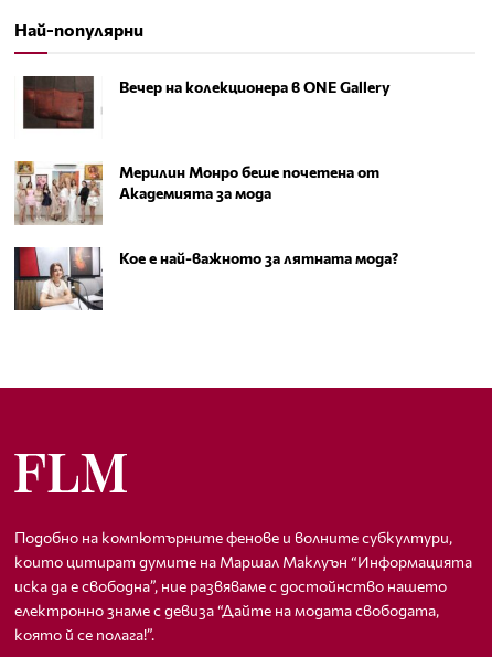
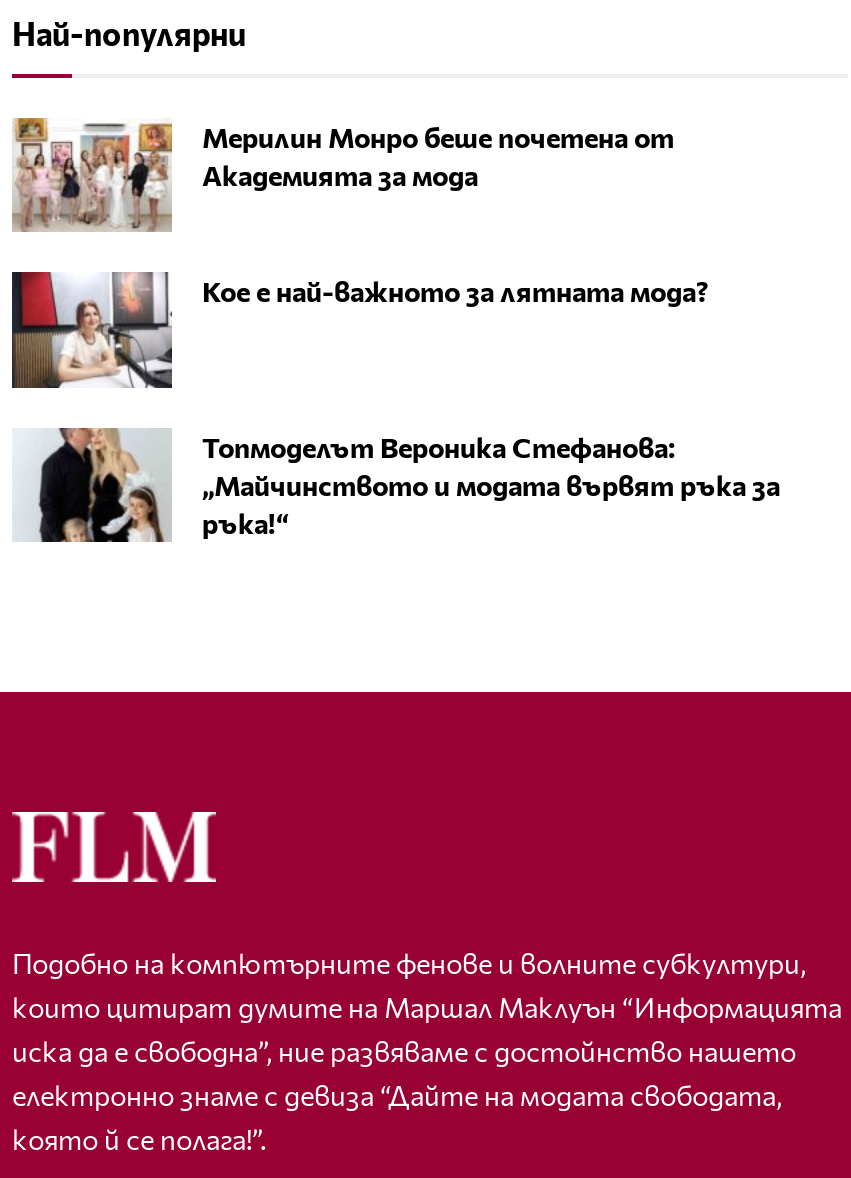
[15,75,391,139] [image] | Вечер на колекционера в ONE Gallery -> none
moved [13,160,398,267] -> [10,116,708,309]: [image] | Мерилин Монро беше почетена от | Академията за мода | Кое е най-важното за лятната мода?
moved [14,244,105,312] -> [12,268,176,392]: [image]
none -> [12,426,780,552] [image] | Топмоделът Вероника Стефанова: | „Майчинството и модата вървят ръка за | ръка!“

